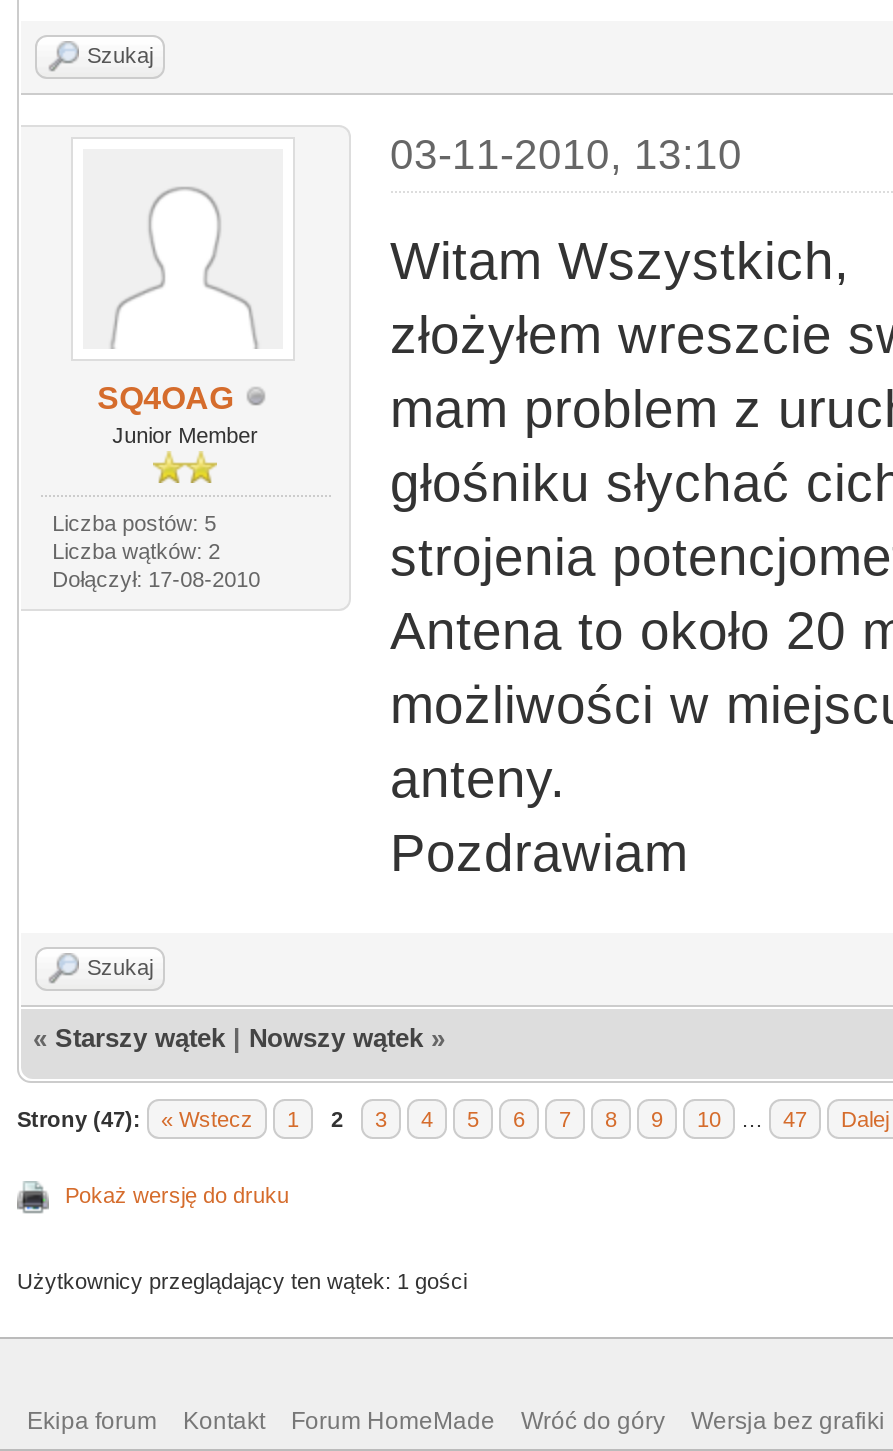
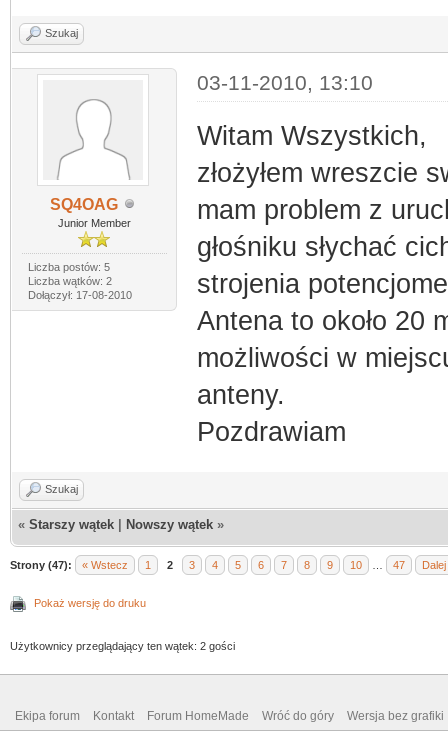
[17,1269,467,1293] Użytkownicy przeglądający ten wątek: 1 gości -> [10,640,235,652] Użytkownicy przeglądający ten wątek: 2 gości

